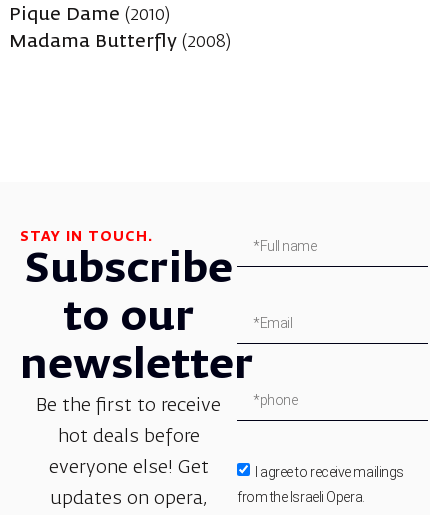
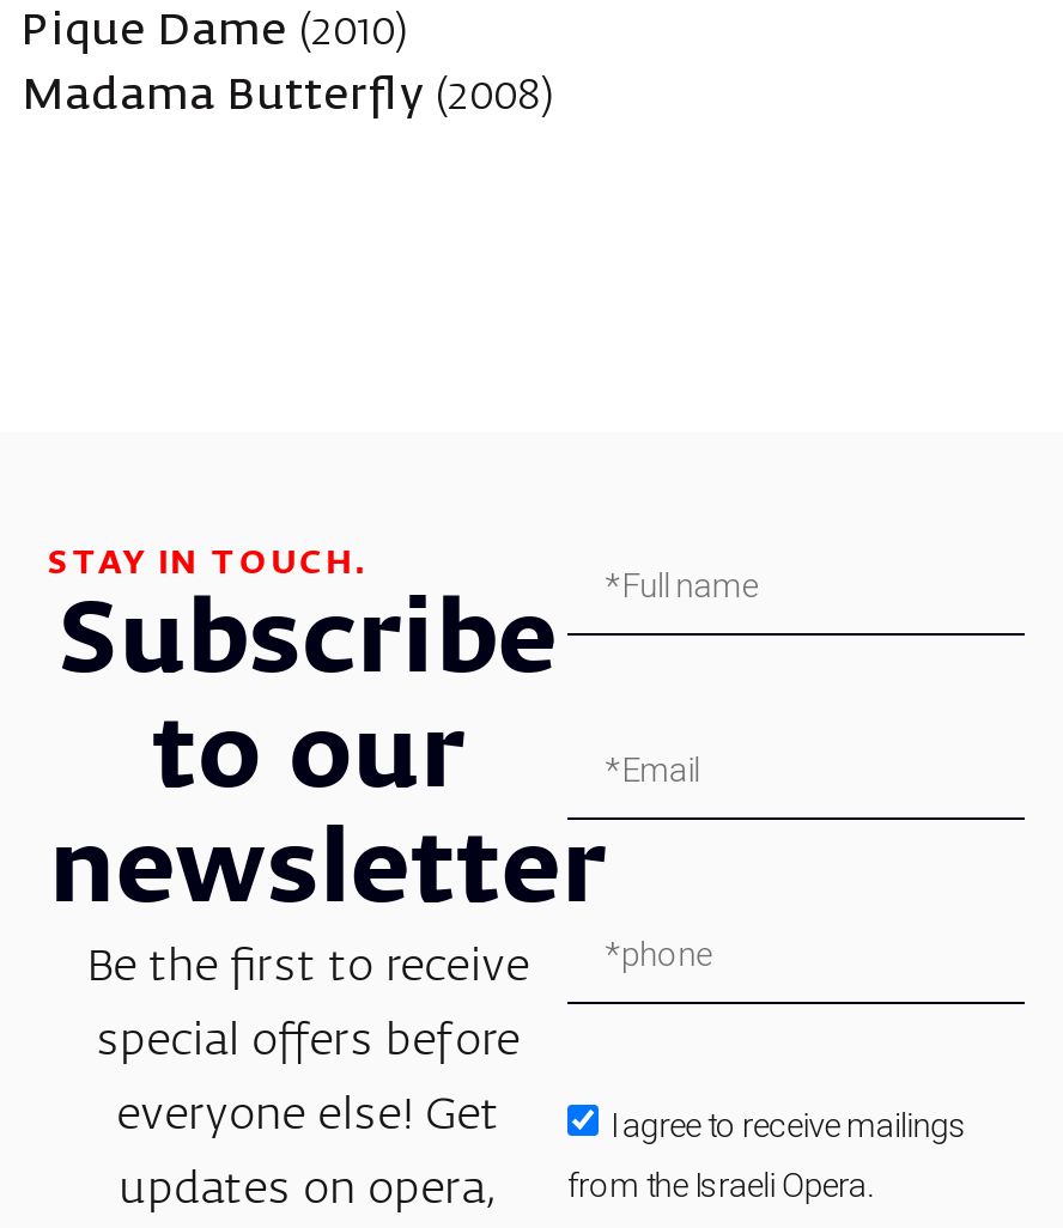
[58,428,200,446] hot deals before -> [96,1021,520,1064] special offers before

